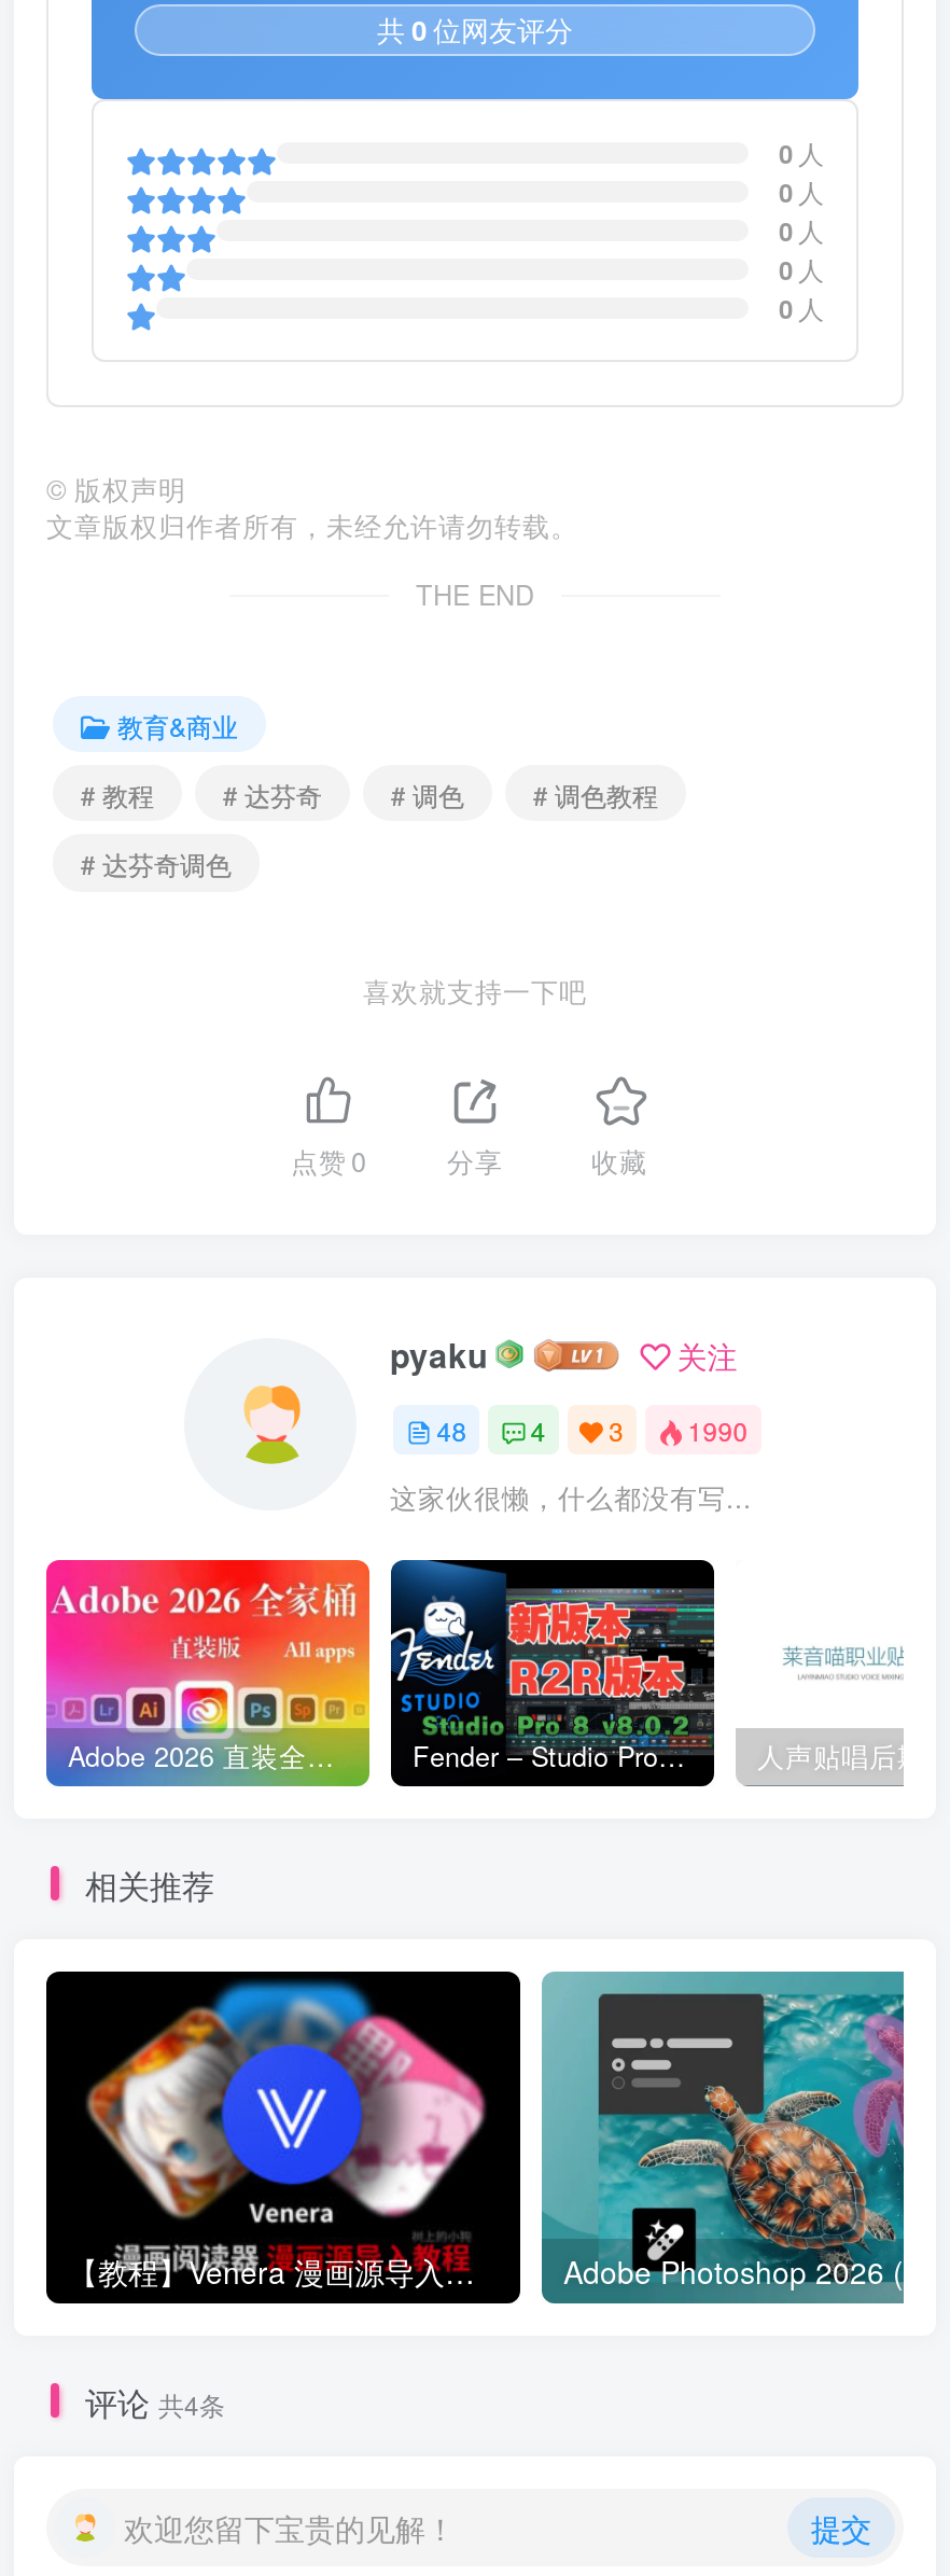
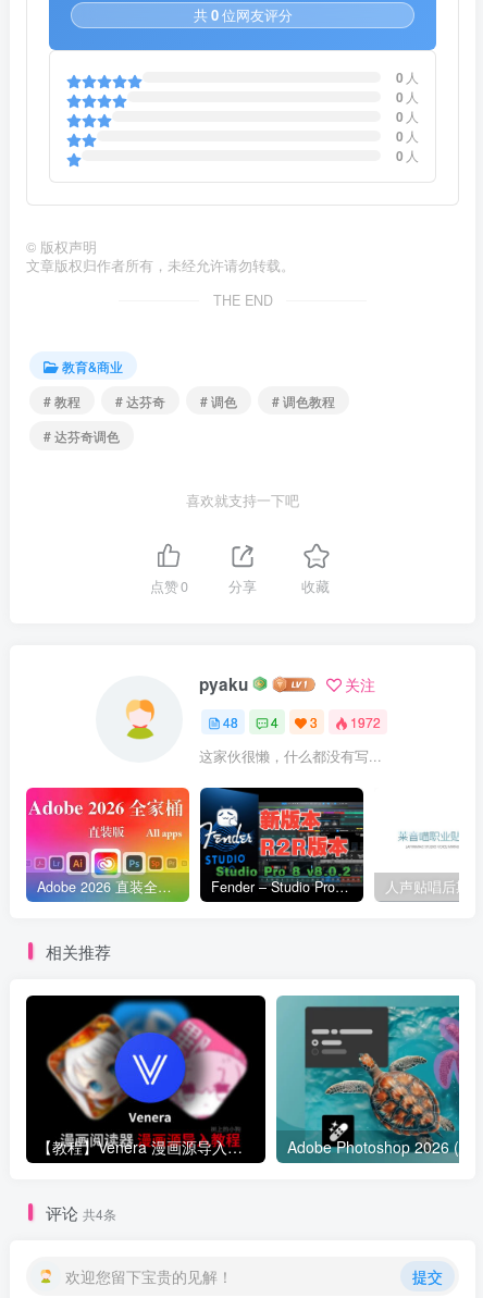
[437,1411,748,1447] 48 4 3 1990 -> [223,712,380,731] 48 4 3 1972

